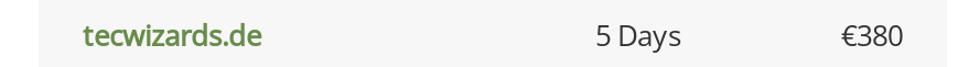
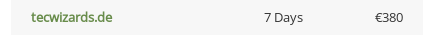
[595,15,681,55] 5 Days -> [263,8,302,26] 7 Days

